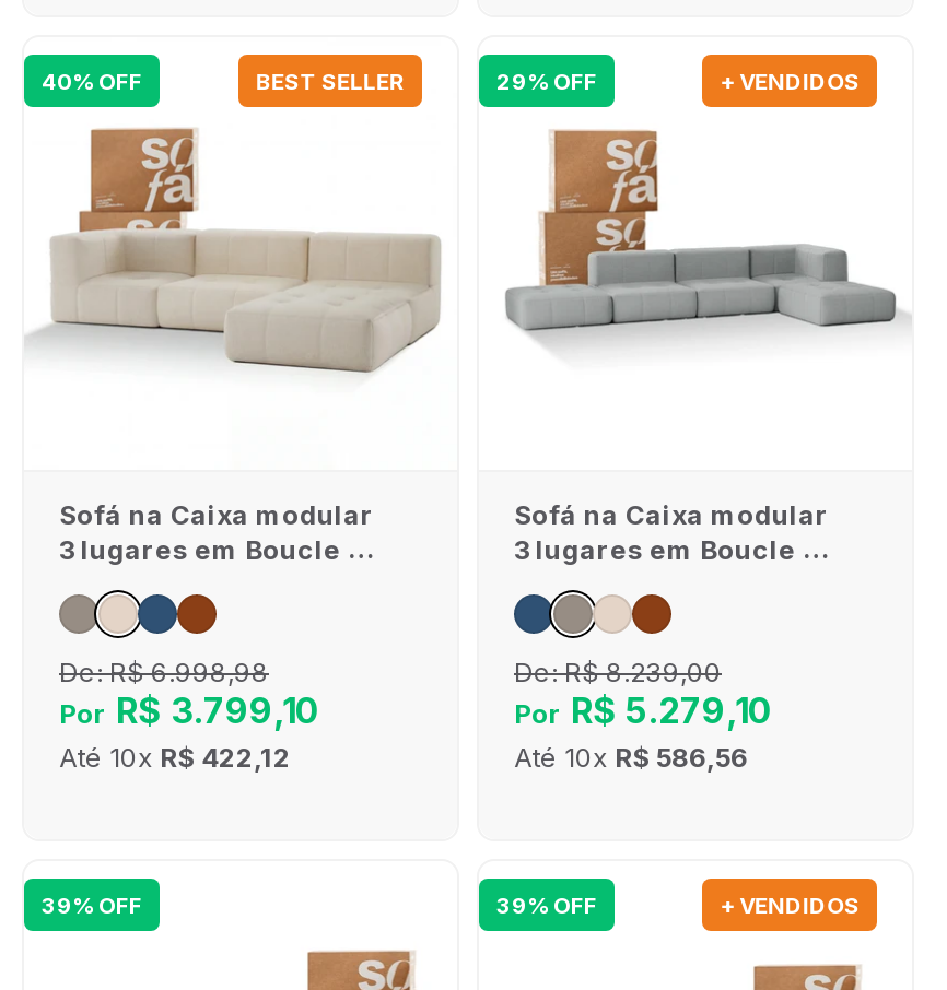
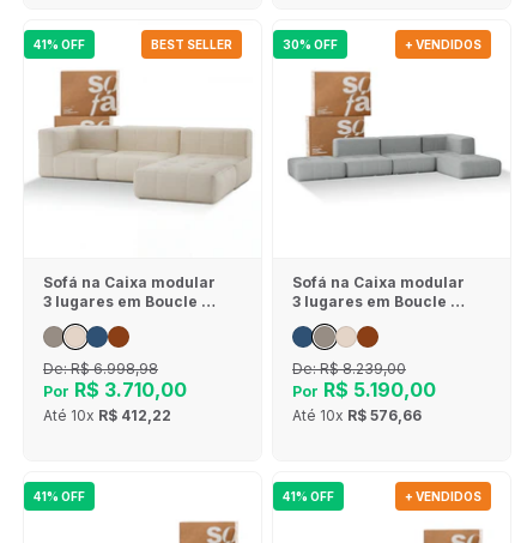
[42,68,142,95] 40% OFF -> [34,38,85,52] 41% OFF
[496,68,597,95] 29% OFF -> [283,38,338,52] 30% OFF
[59,689,319,733] Por R$ 3.799,10 -> [43,378,187,402] Por R$ 3.710,00
[514,689,772,733] Por R$ 5.279,10 -> [292,378,436,402] Por R$ 5.190,00
[59,742,291,774] Até 10x R$ 422,12 -> [43,407,171,425] Até 10x R$ 412,22
[514,742,748,774] Até 10x R$ 586,56 -> [292,407,422,425] Até 10x R$ 576,66
[42,892,142,919] 39% OFF -> [34,489,85,504] 41% OFF
[496,892,597,919] 39% OFF -> [283,489,334,504] 41% OFF

